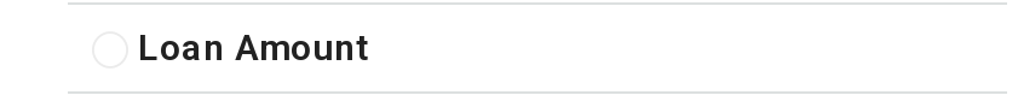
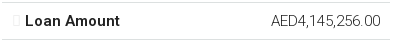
none -> [271,12,380,30] AED4,145,256.00

